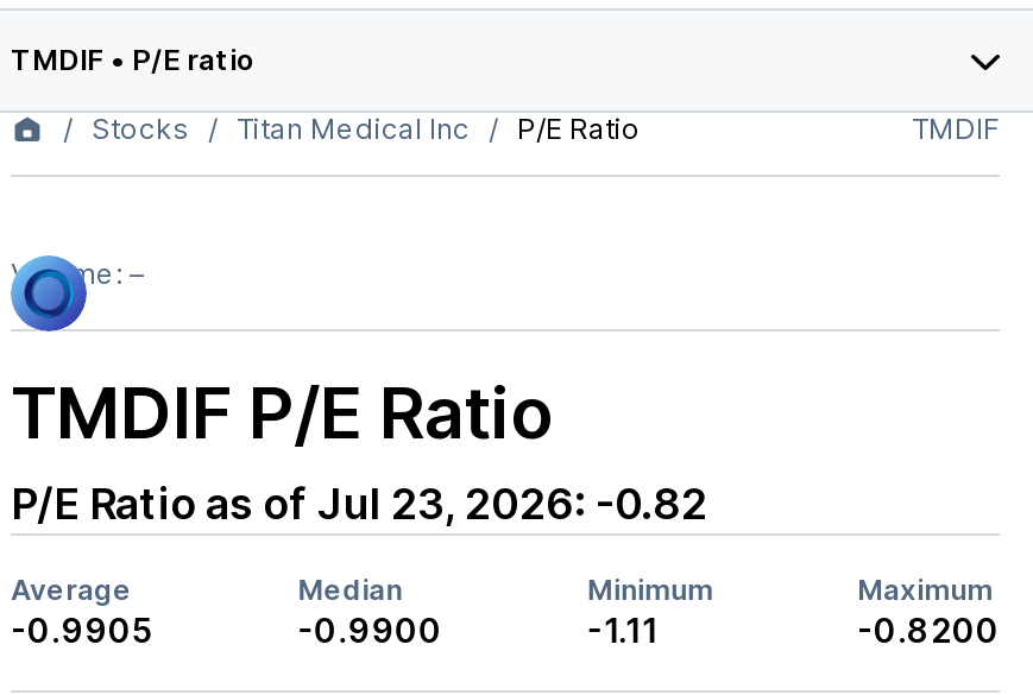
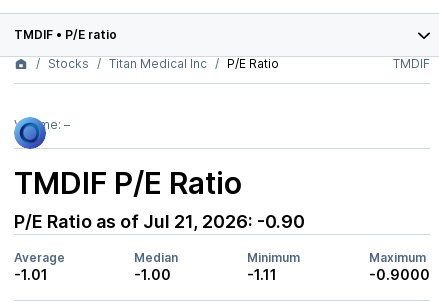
[11,479,707,529] P/E Ratio as of Jul 23, 2026: -0.82 -> [14,211,305,232] P/E Ratio as of Jul 21, 2026: -0.90
[11,609,153,650] -0.9905 -> [14,266,48,283] -1.01
[298,609,443,650] -0.9900 -> [134,266,171,283] -1.00
[857,609,1000,650] -0.8200 -> [369,266,430,283] -0.9000

